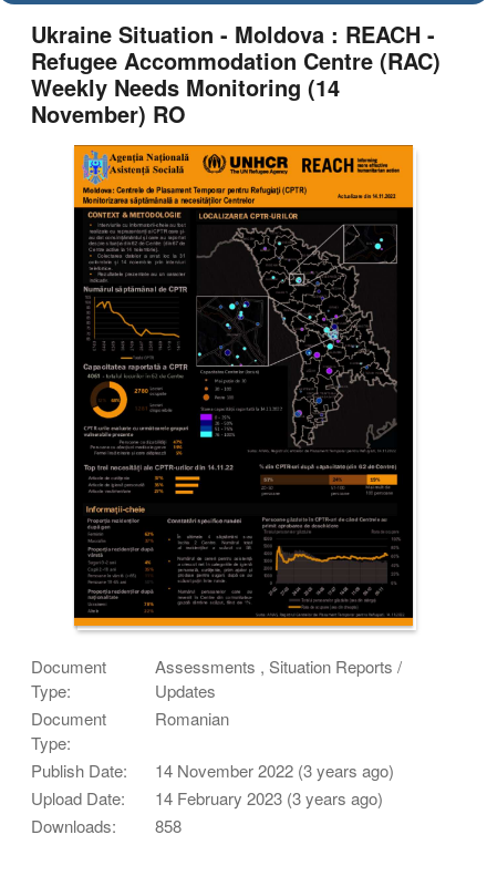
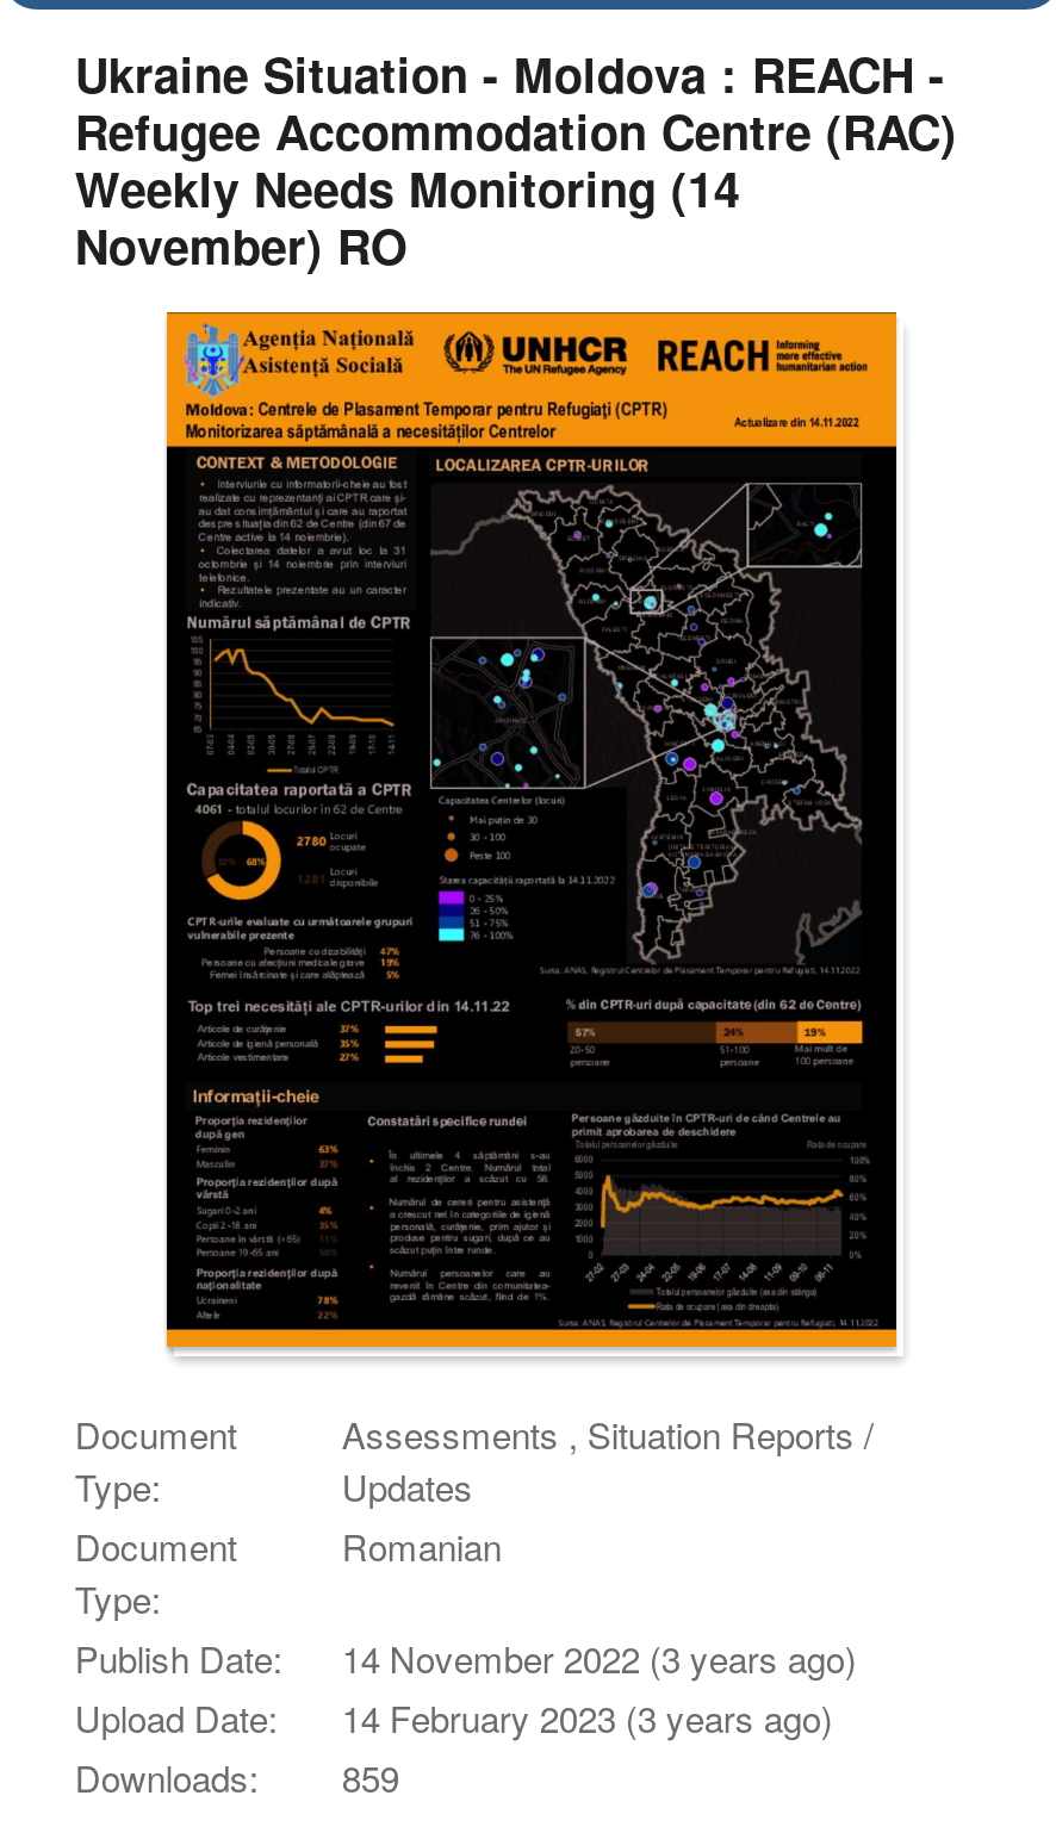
[31,814,182,837] Downloads: 858 -> [75,1752,399,1802] Downloads: 859

